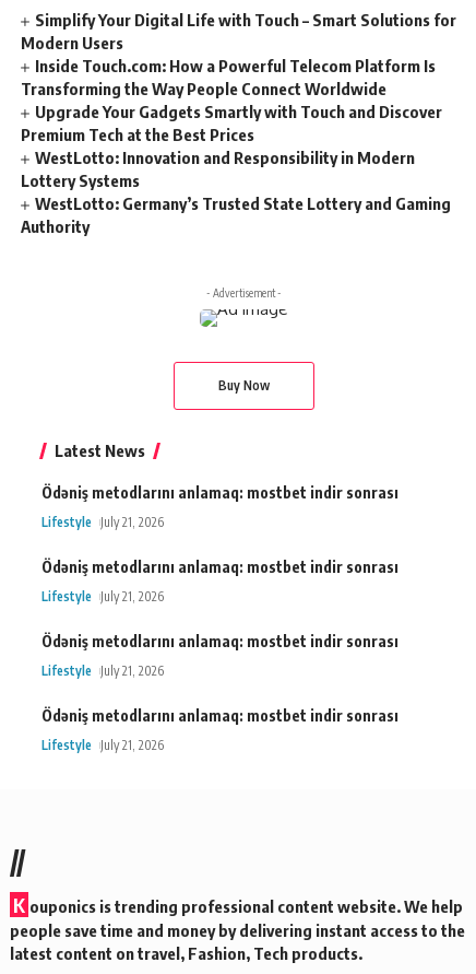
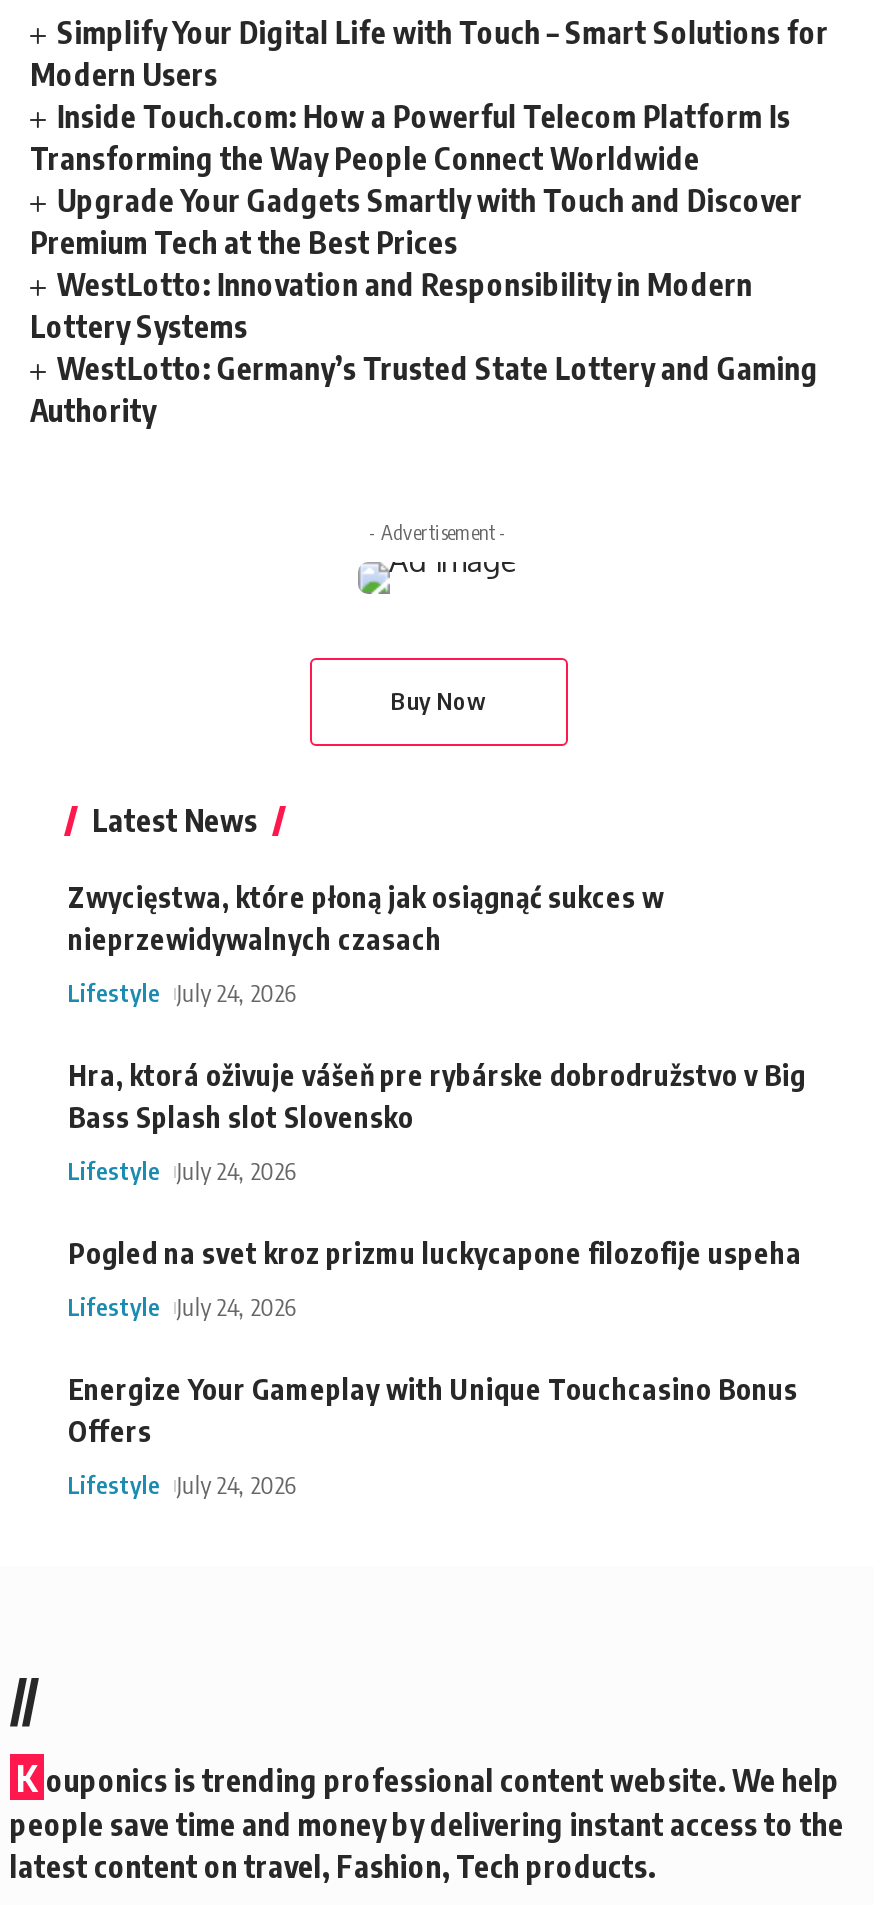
[41,483,398,502] Ödəniş metodlarını anlamaq: mostbet indir sonrası -> [68,880,664,956] Zwycięstwa, które płoną jak osiągnąć sukces w | nieprzewidywalnych czasach
[41,514,164,530] Lifestyle July 21, 2026 -> [68,978,296,1008] Lifestyle July 24, 2026
[41,558,398,576] Ödəniş metodlarını anlamaq: mostbet indir sonrası -> [68,1058,806,1134] Hra, ktorá oživuje vášeň pre rybárske dobrodružstvo v Big | Bass Splash slot Slovensko
[41,588,164,605] Lifestyle July 21, 2026 -> [68,1156,296,1186] Lifestyle July 24, 2026
[41,632,398,651] Ödəniş metodlarını anlamaq: mostbet indir sonrası -> [68,1236,802,1270] Pogled na svet kroz prizmu luckycapone filozofije uspeha
[41,663,164,679] Lifestyle July 21, 2026 -> [68,1292,296,1322] Lifestyle July 24, 2026
[41,706,398,725] Ödəniş metodlarını anlamaq: mostbet indir sonrası -> [68,1372,798,1448] Energize Your Gameplay with Unique Touchcasino Bonus | Offers
[41,737,164,753] Lifestyle July 21, 2026 -> [68,1470,296,1500] Lifestyle July 24, 2026

